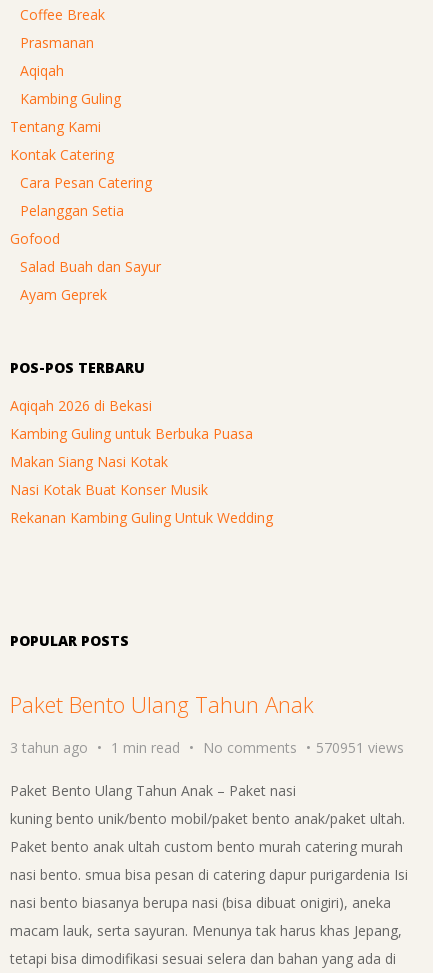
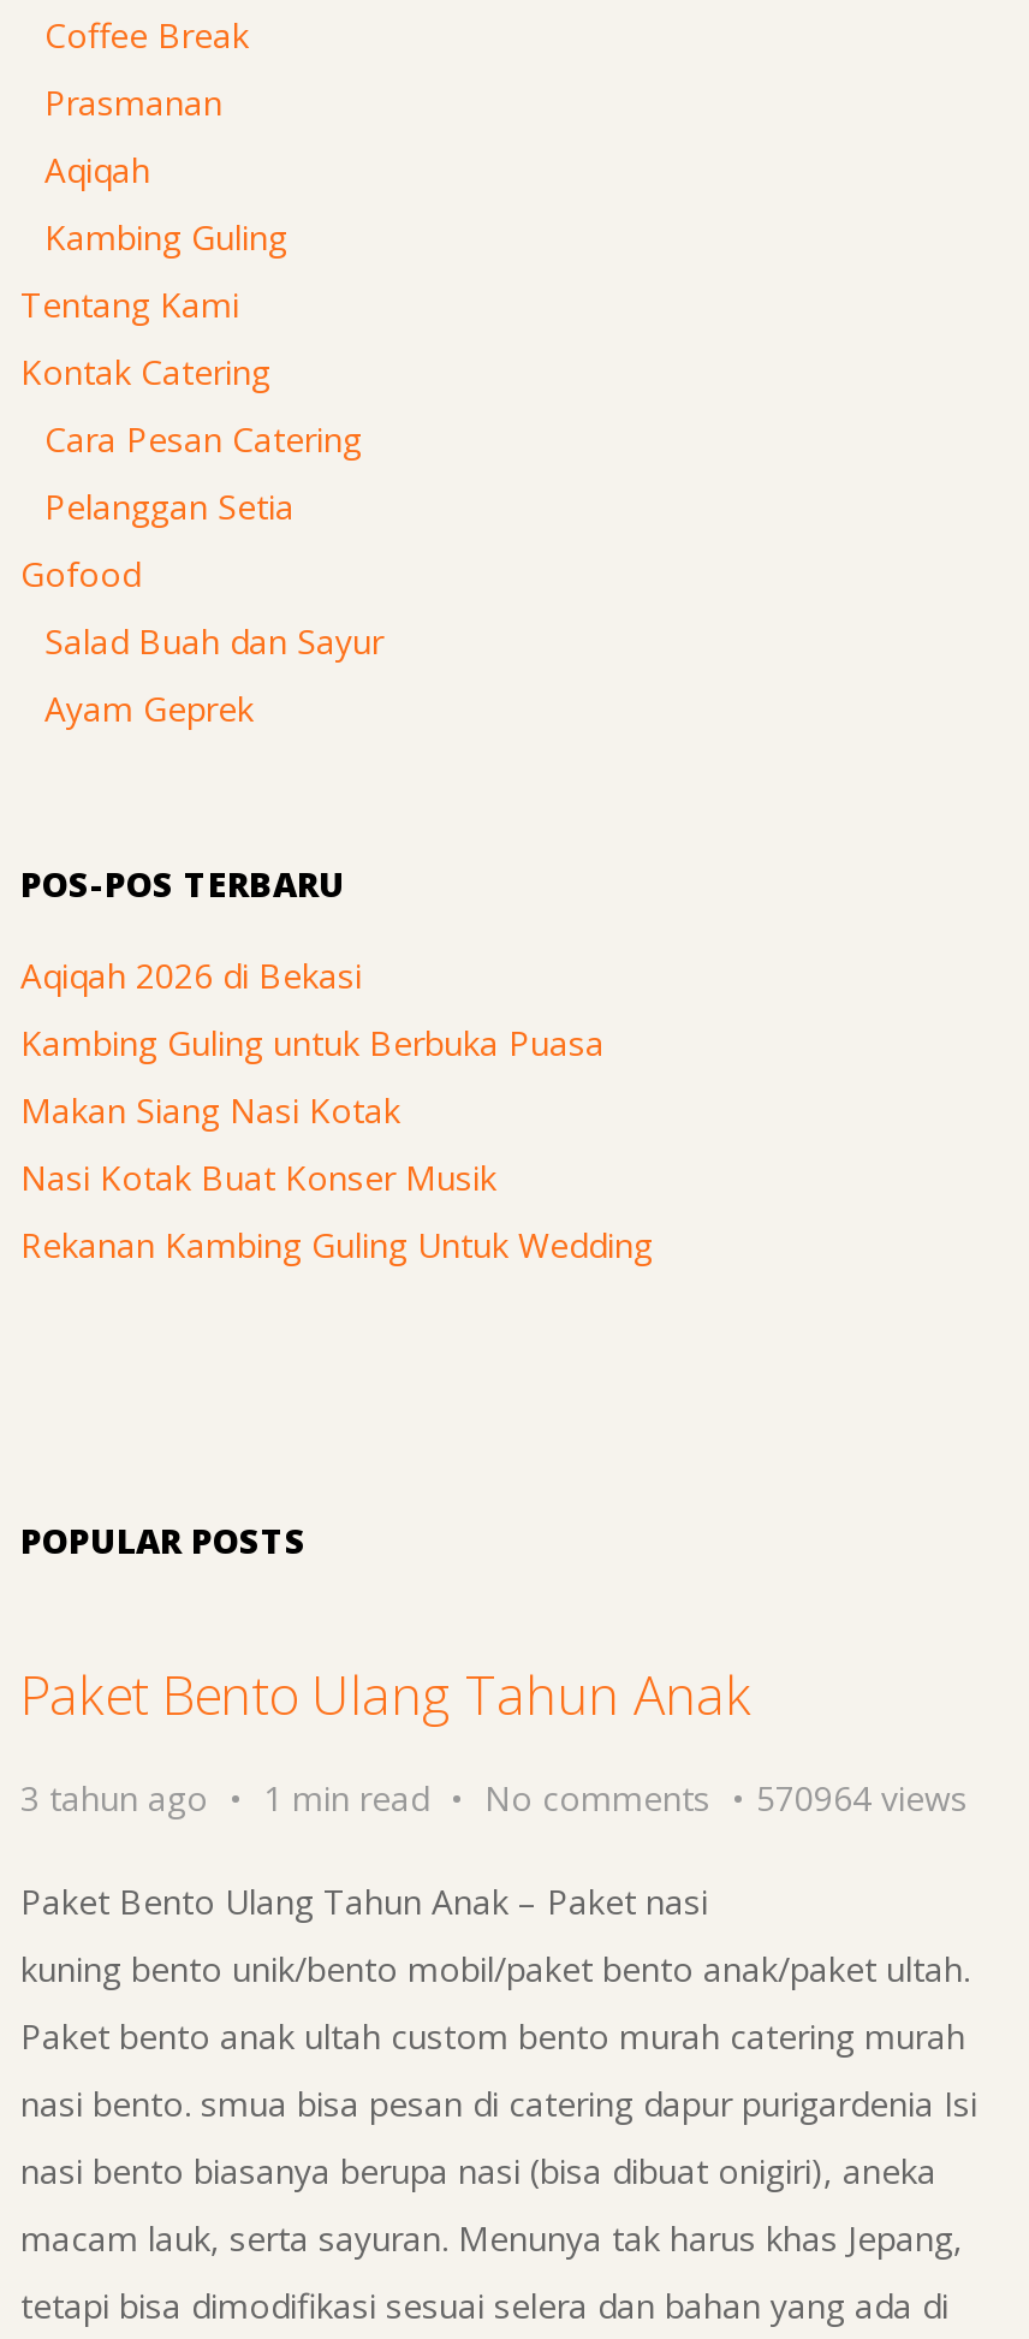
[10,737,404,756] 3 tahun ago 1 min read No comments 570951 views -> [20,1774,968,1819] 3 tahun ago 1 min read No comments 570964 views

